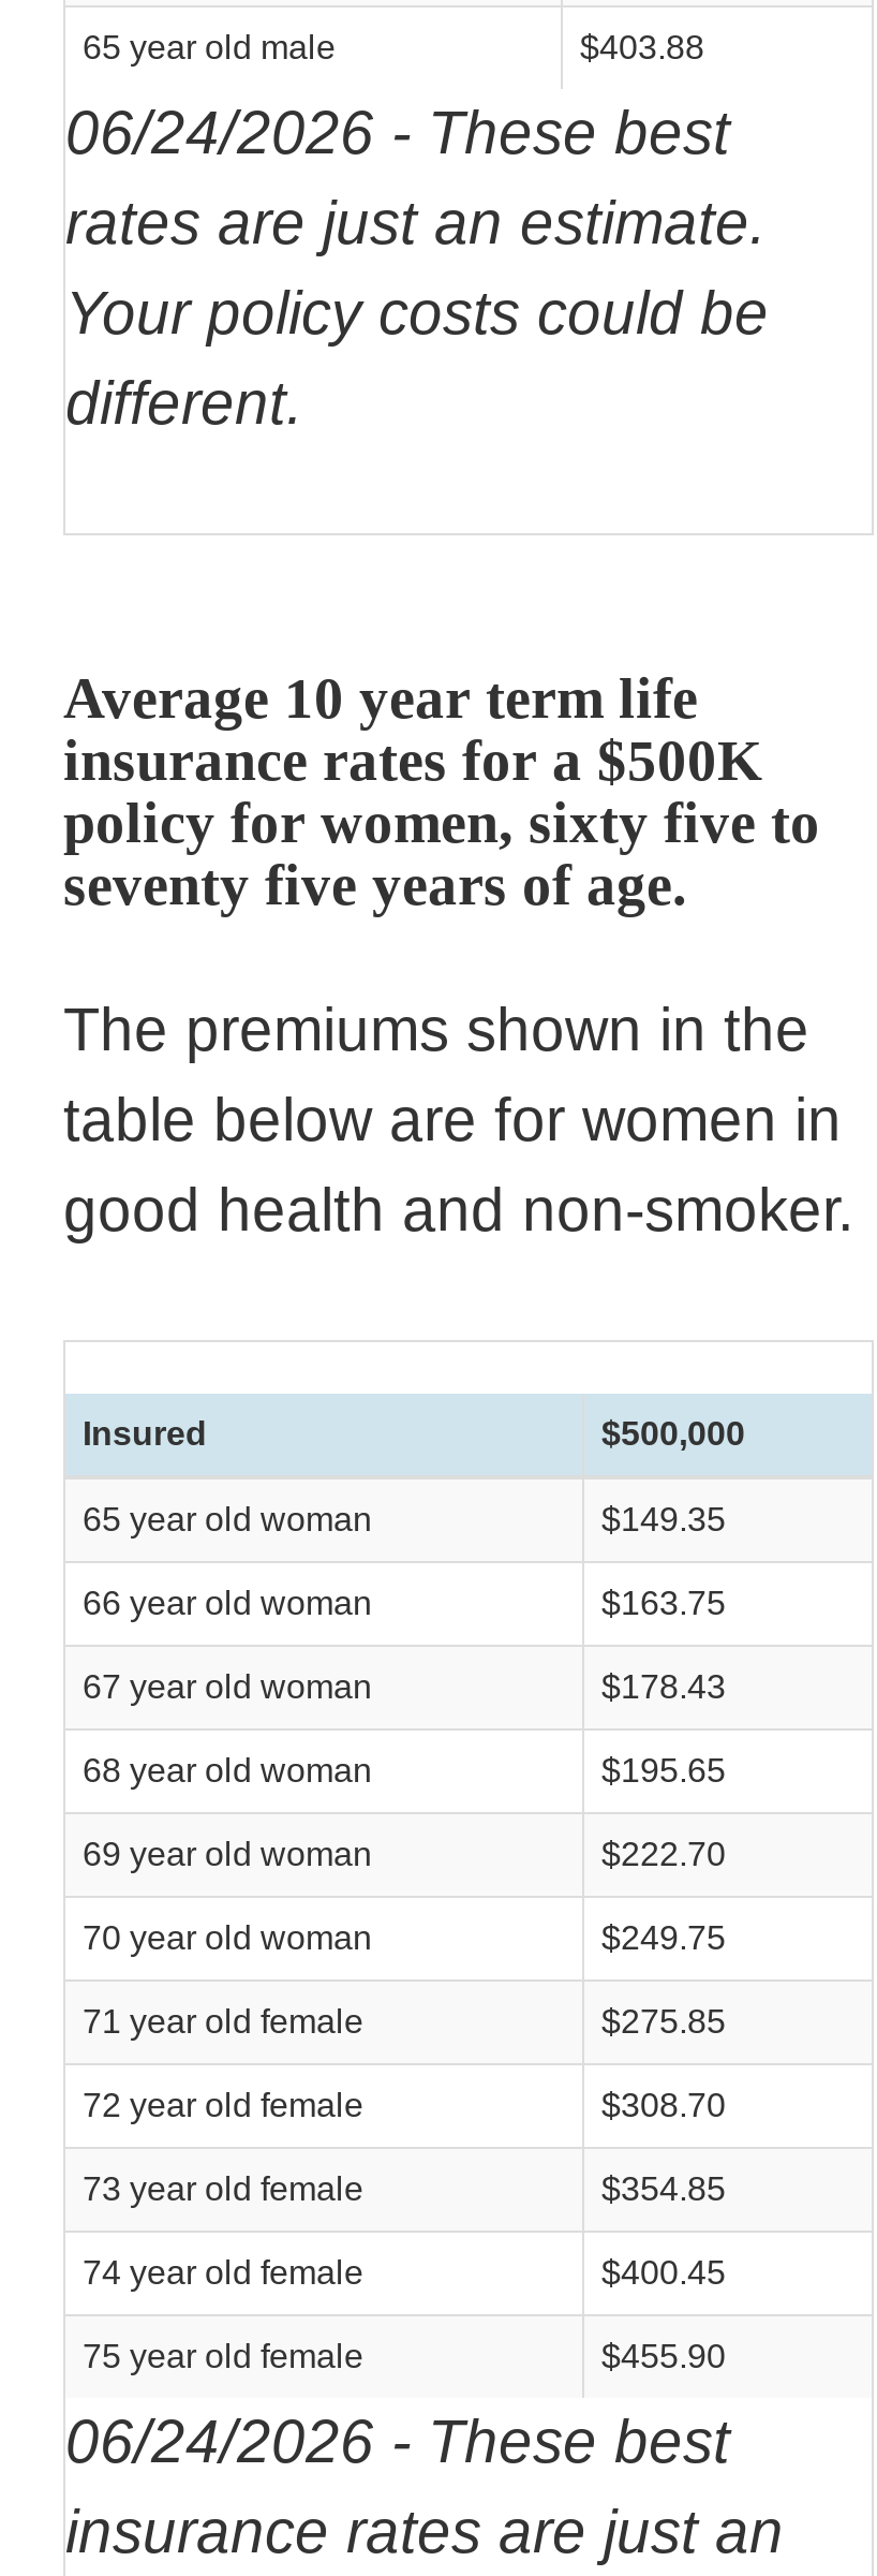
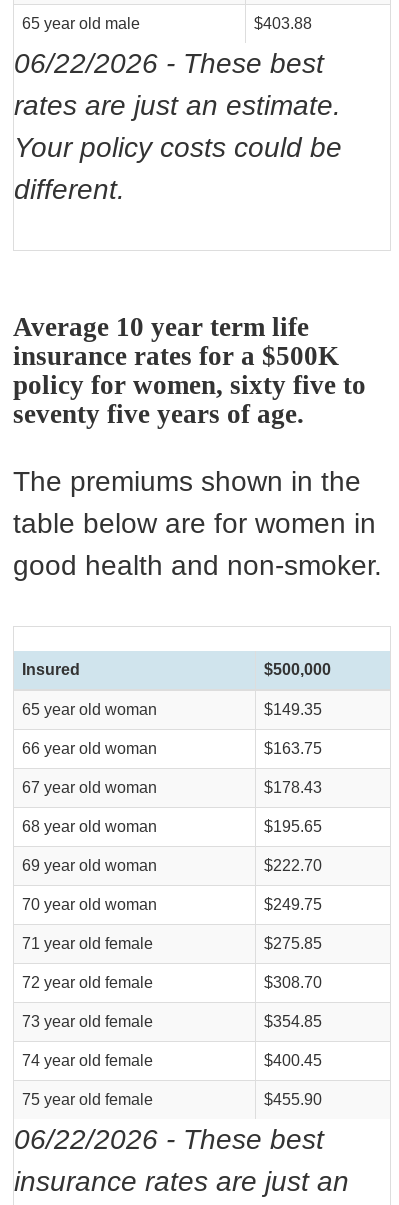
[65,99,730,165] 06/24/2026 - These best -> [14,47,324,78] 06/22/2026 - These best
[65,2409,730,2476] 06/24/2026 - These best -> [14,1124,324,1155] 06/22/2026 - These best

